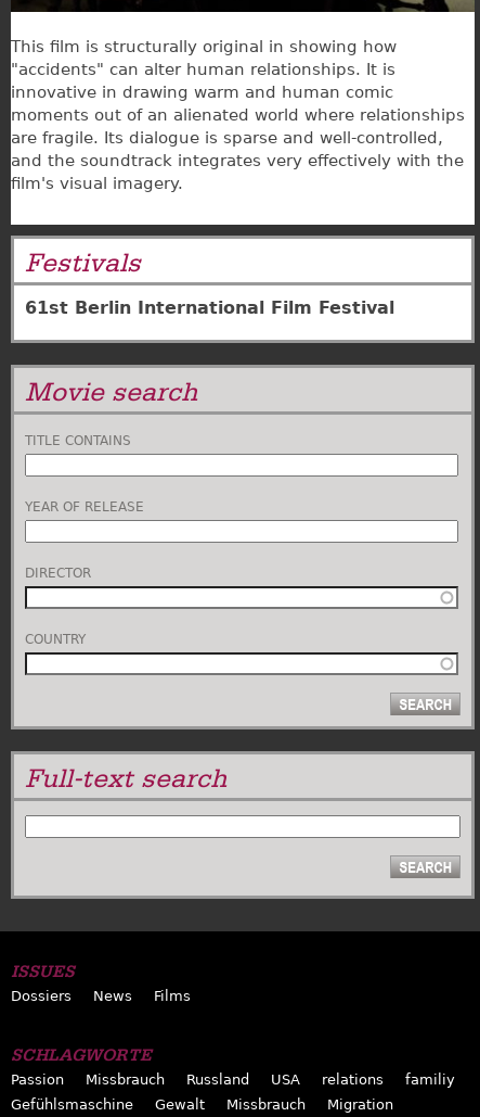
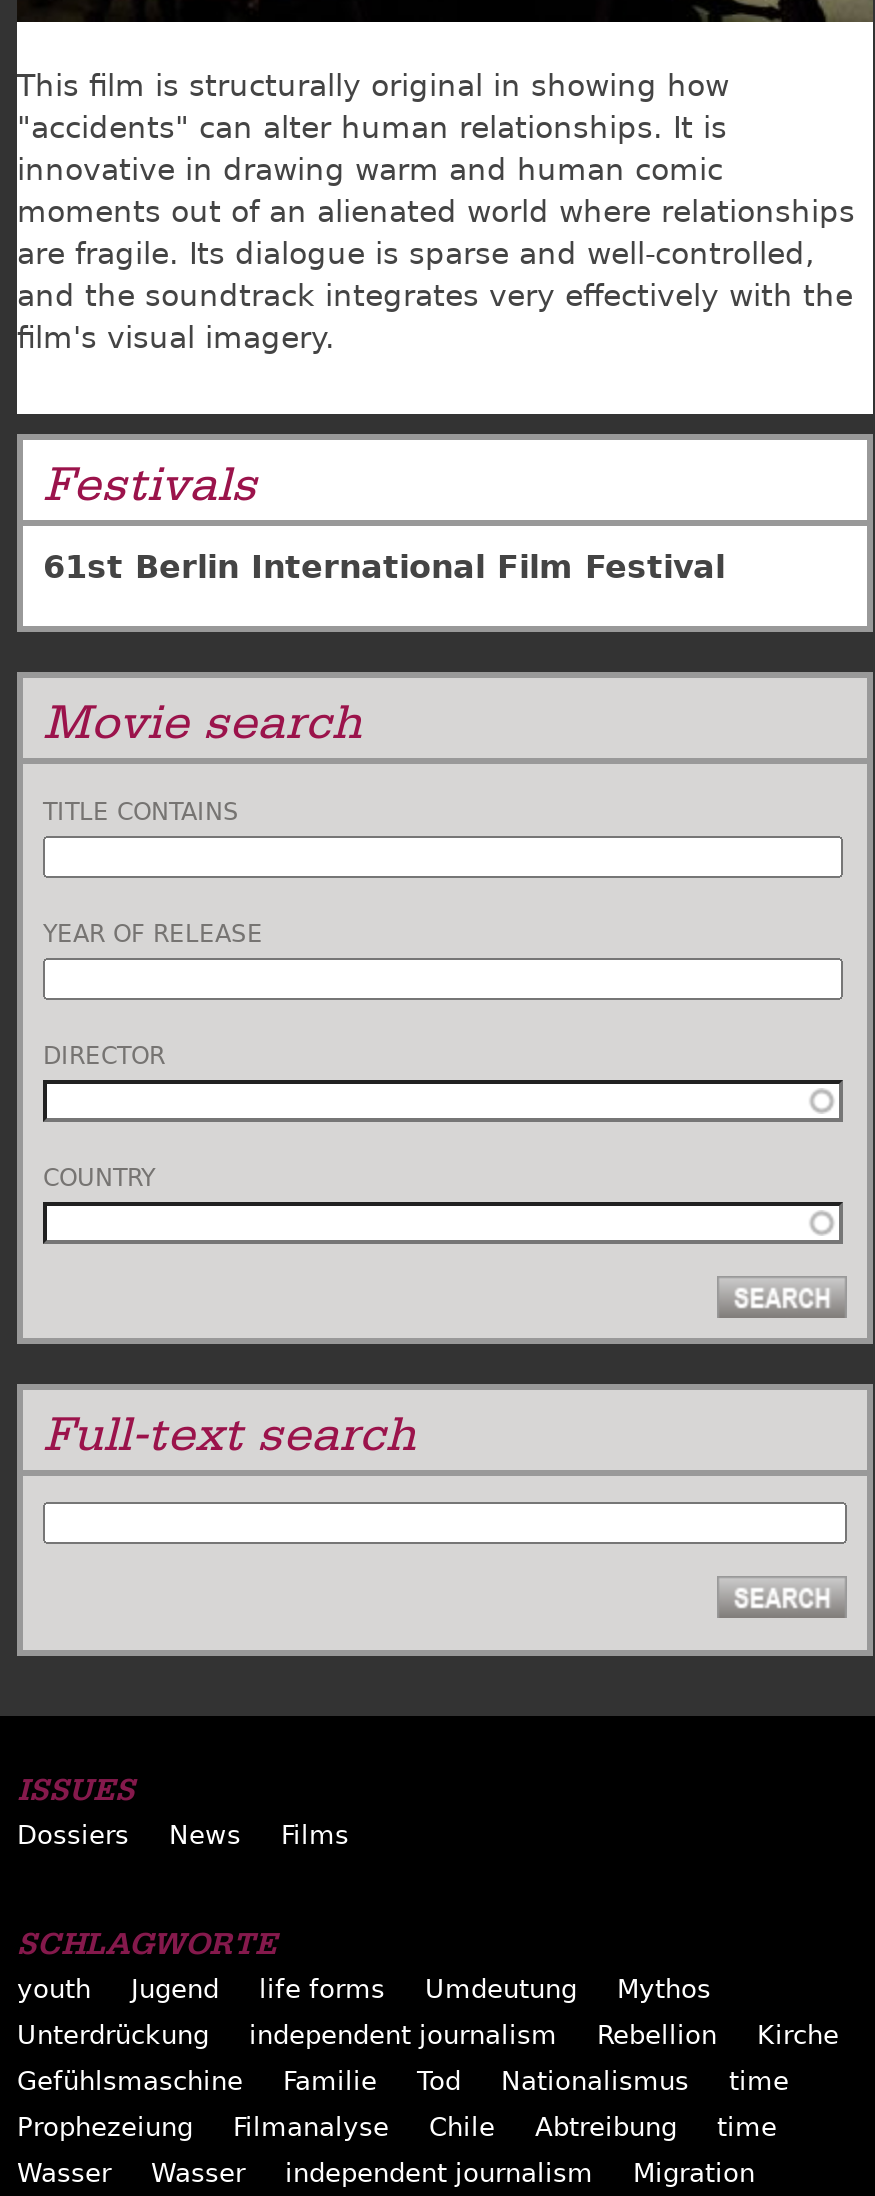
[11,1071,455,1088] Passion | Missbrauch | Russland | USA | relations | familiy -> [17,1974,839,2050] youth | Jugend | life forms | Umdeutung | Mythos | Unterdrückung | independent journalism | Rebellion | Kirche
[155,1096,306,1113] Gewalt | Missbrauch -> [17,2066,789,2188] Familie | Tod | Nationalismus | time | Prophezeiung | Filmanalyse | Chile | Abtreibung | time | Wasser | Wasser | independent journalism

